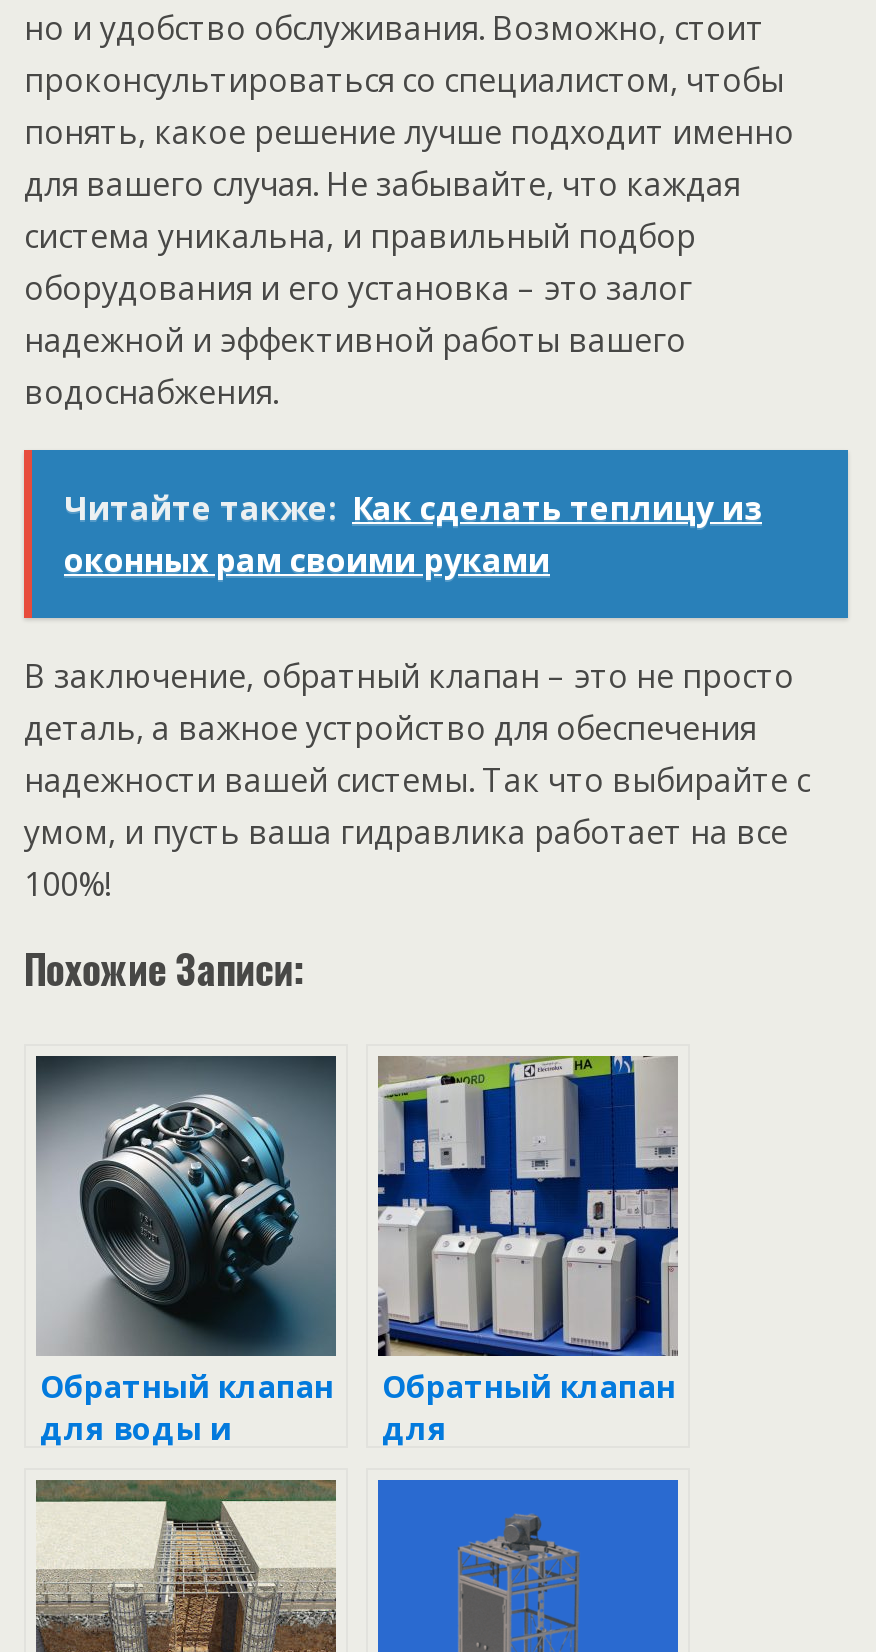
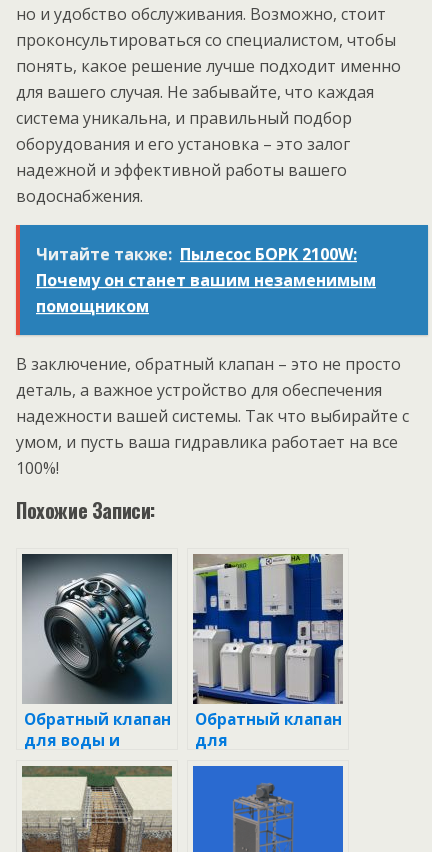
[64,485,762,581] Читайте также: Как сделать теплицу из | оконных рам своими руками -> [36,242,376,316] Читайте также: Пылесос БОРК 2100W: | Почему он станет вашим незаменимым | помощником

